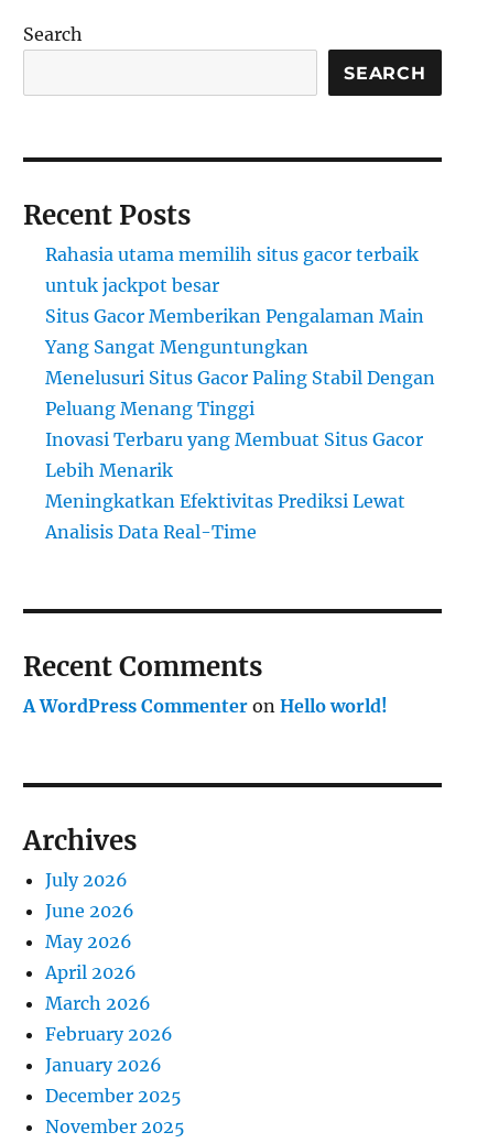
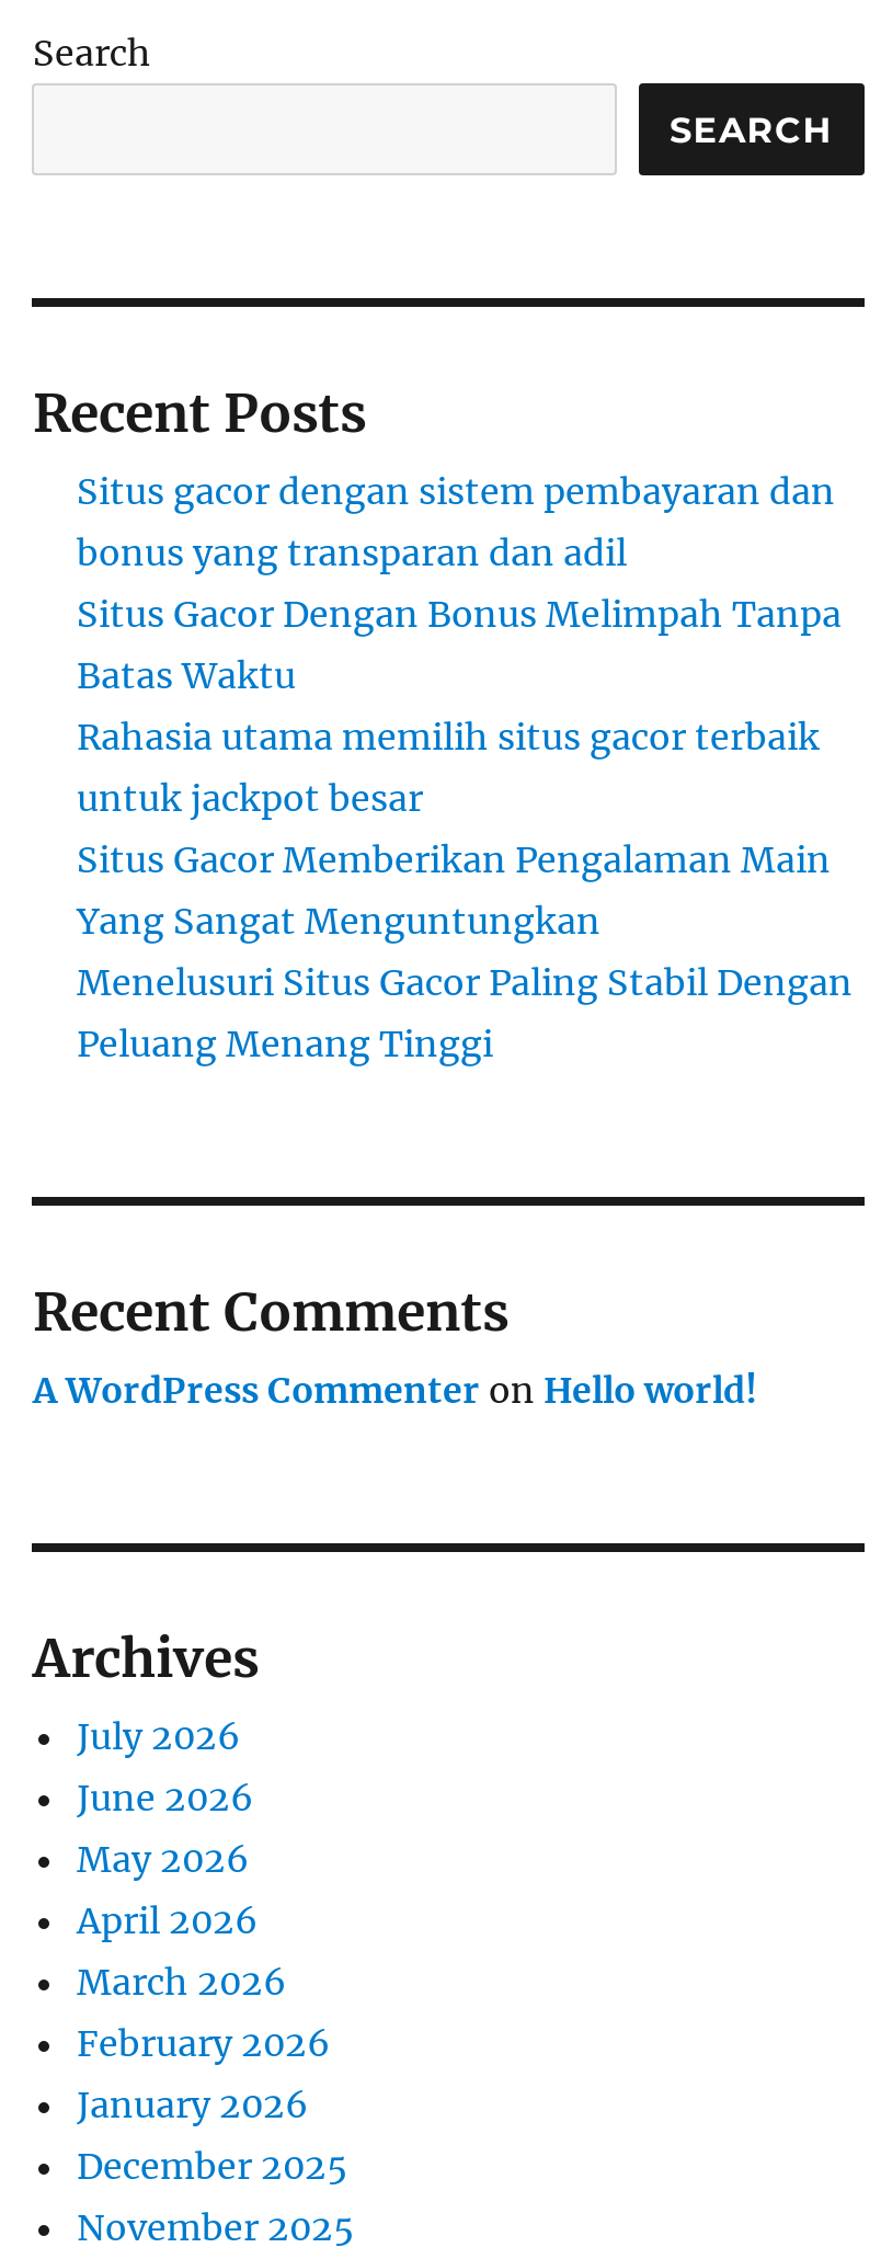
none -> [77,469,842,697] Situs gacor dengan sistem pembayaran dan | bonus yang transparan dan adil | Situs Gacor Dengan Bonus Melimpah Tanpa | Batas Waktu
moved [46,243,436,420] -> [77,715,853,1066]: Rahasia utama memilih situs gacor terbaik | untuk jackpot besar | Situs Gacor Memberikan Pengalaman Main | Yang Sangat Menguntungkan | Menelusuri Situs Gacor Paling Stabil Dengan | Peluang Menang Tinggi
[46,428,424,543] Inovasi Terbaru yang Membuat Situs Gacor | Lebih Menarik | Meningkatkan Efektivitas Prediksi Lewat | Analisis Data Real-Time -> none

